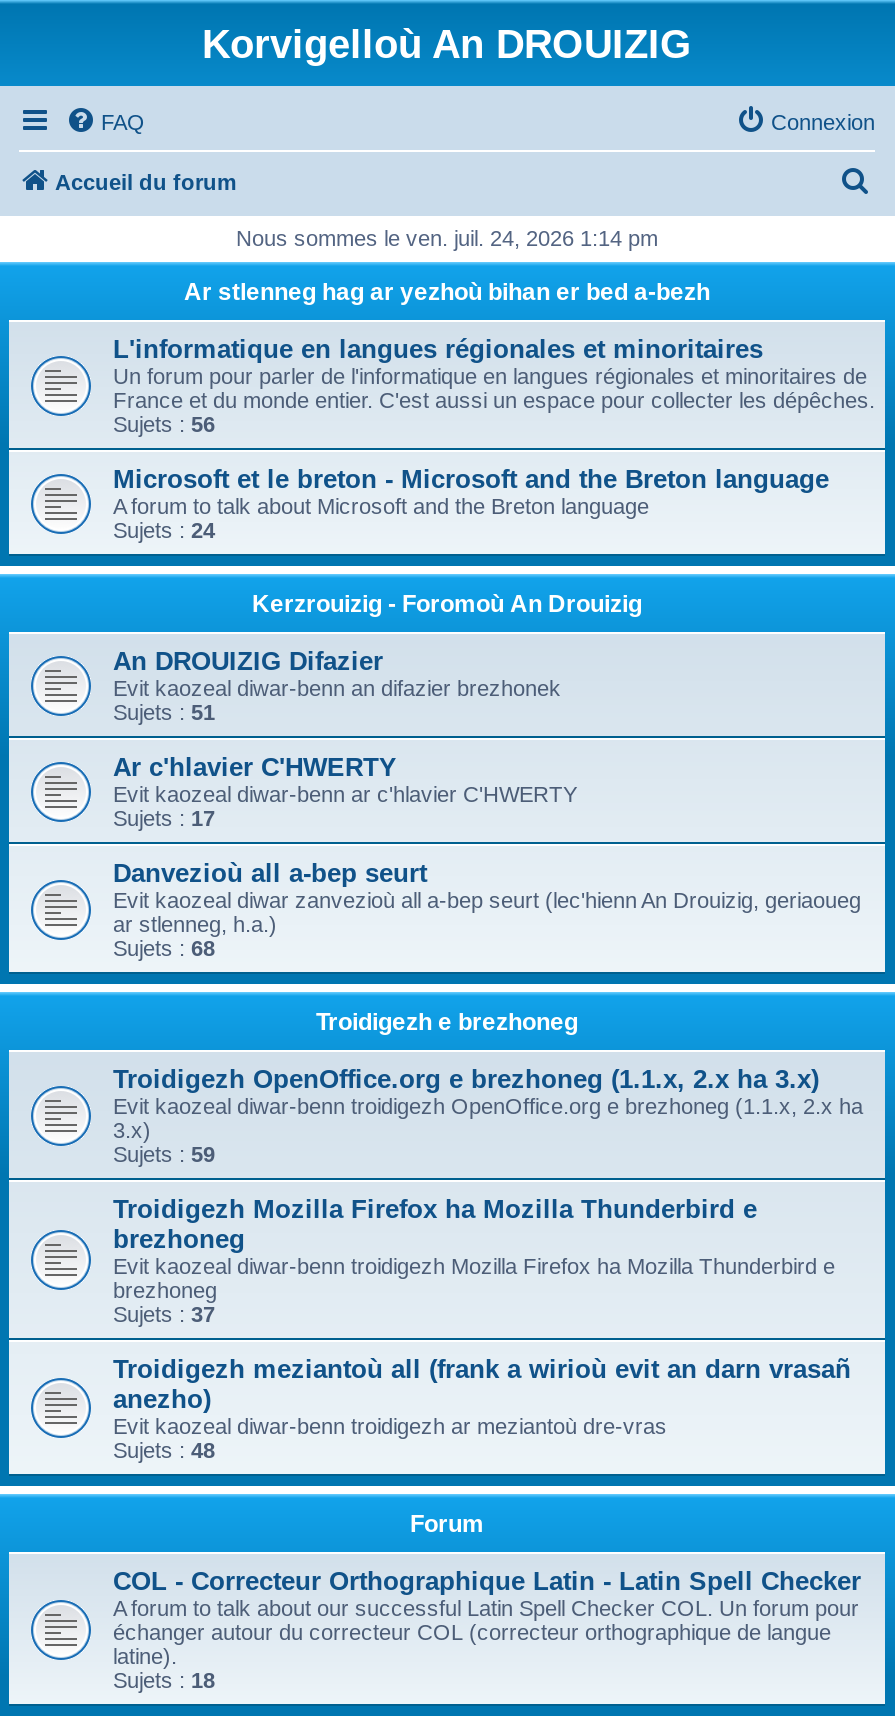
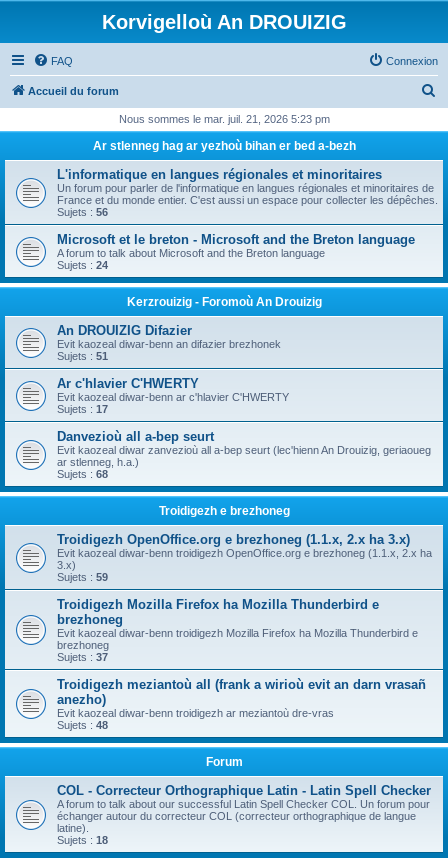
[236,226,658,250] Nous sommes le ven. juil. 24, 2026 1:14 pm -> [118,113,329,125] Nous sommes le mar. juil. 21, 2026 5:23 pm

